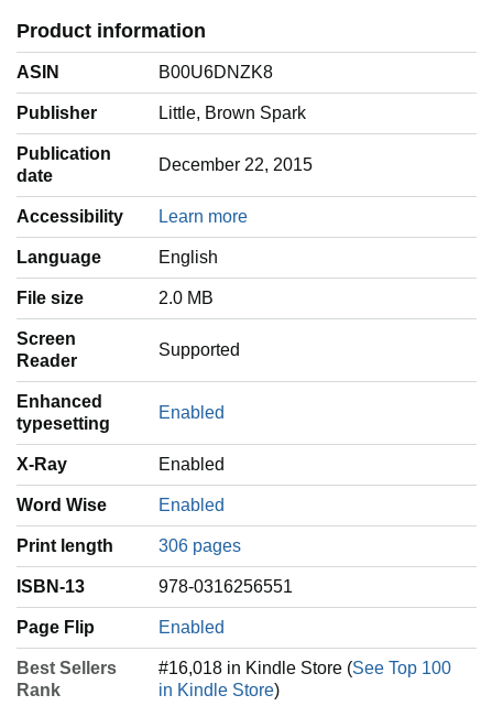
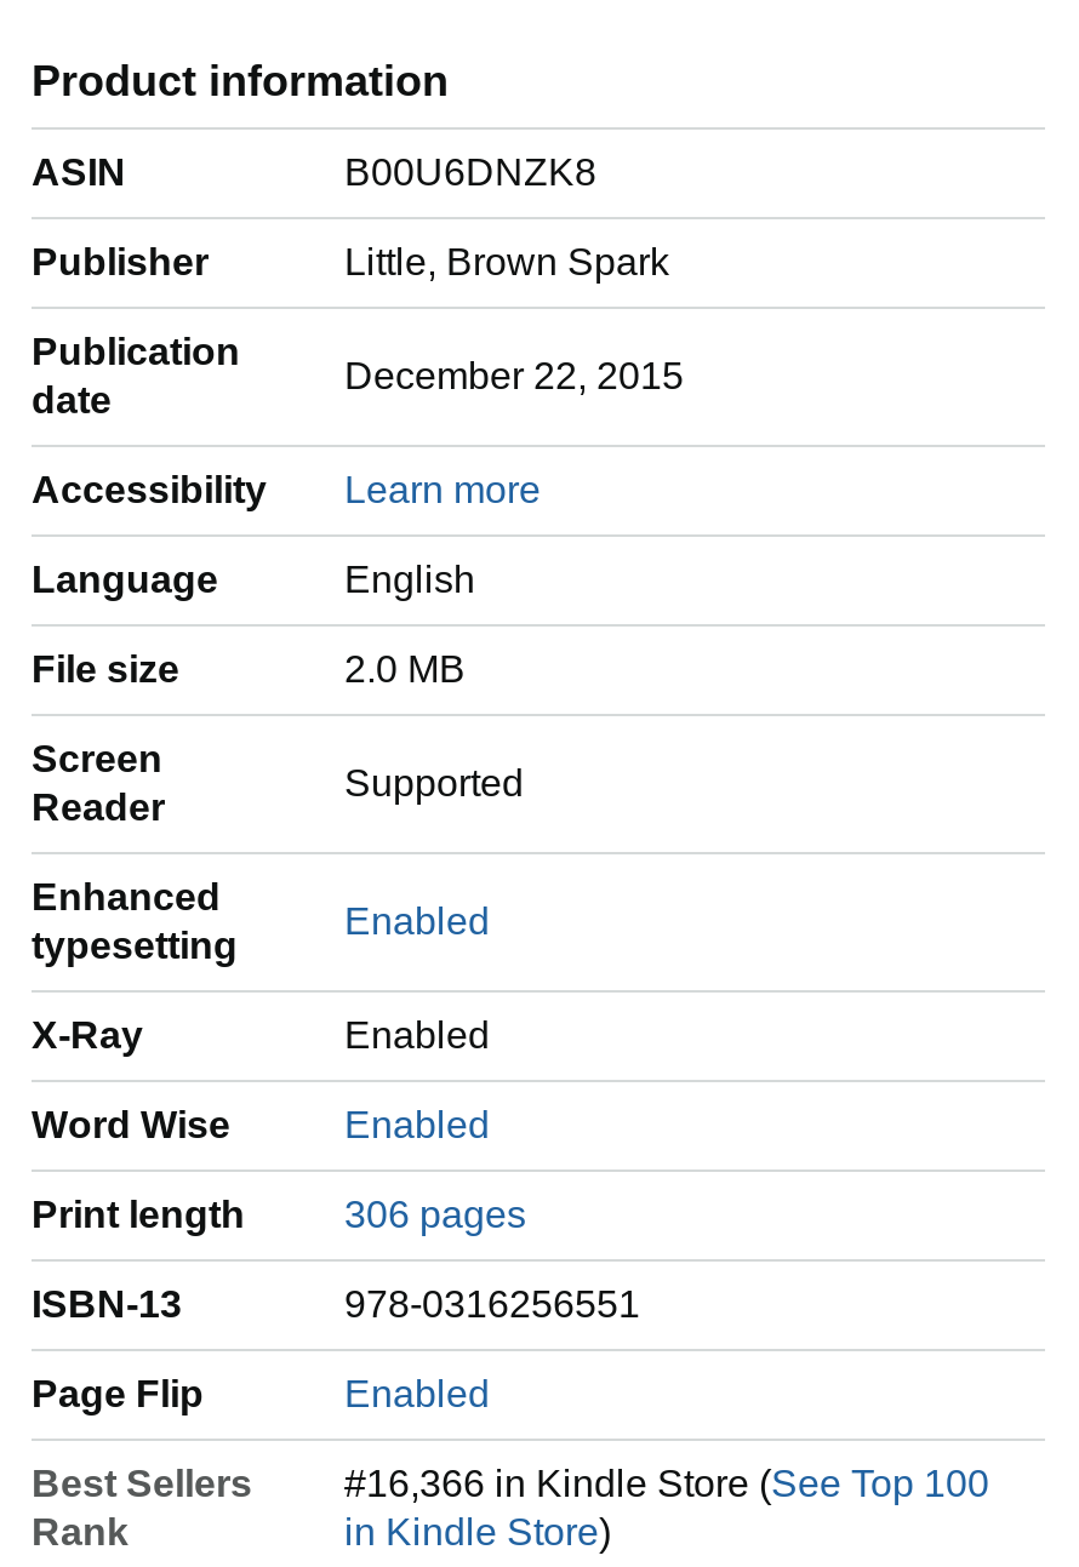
[158,659,451,677] #16,018 in Kindle Store (See Top 100 -> [344,1463,989,1504] #16,366 in Kindle Store (See Top 100

